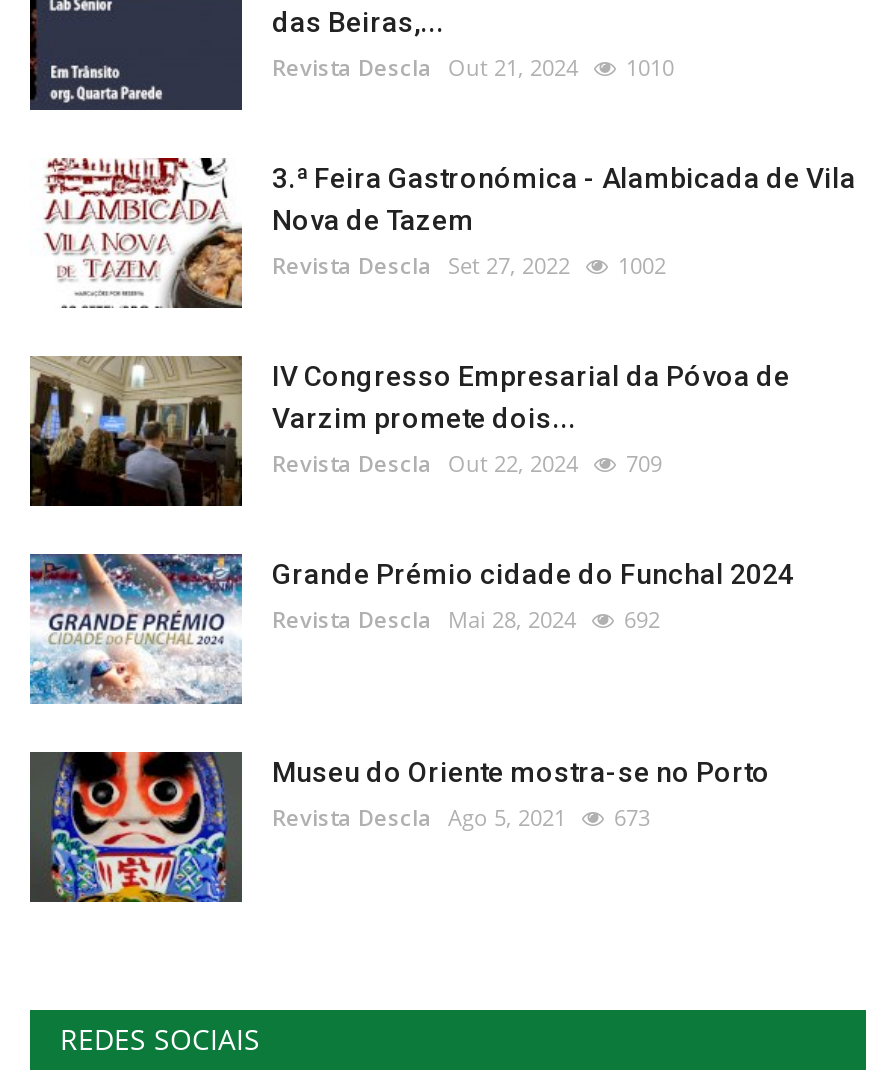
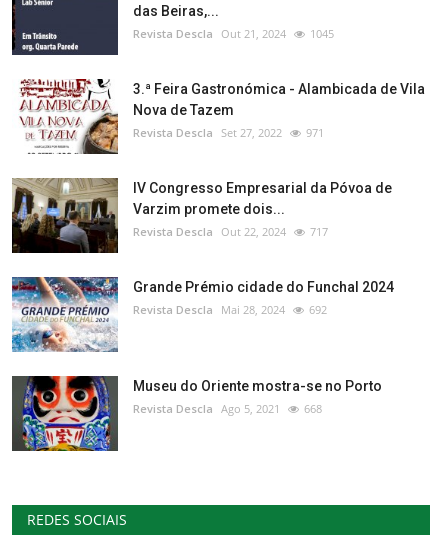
[272,53,674,83] Revista Descla Out 21, 2024 1010 -> [133,26,334,41] Revista Descla Out 21, 2024 1045
[272,251,666,281] Revista Descla Set 27, 2022 1002 -> [133,125,324,140] Revista Descla Set 27, 2022 971
[272,449,662,479] Revista Descla Out 22, 2024 709 -> [133,224,328,239] Revista Descla Out 22, 2024 717
[272,803,650,833] Revista Descla Ago 5, 2021 673 -> [133,401,322,416] Revista Descla Ago 5, 2021 668

